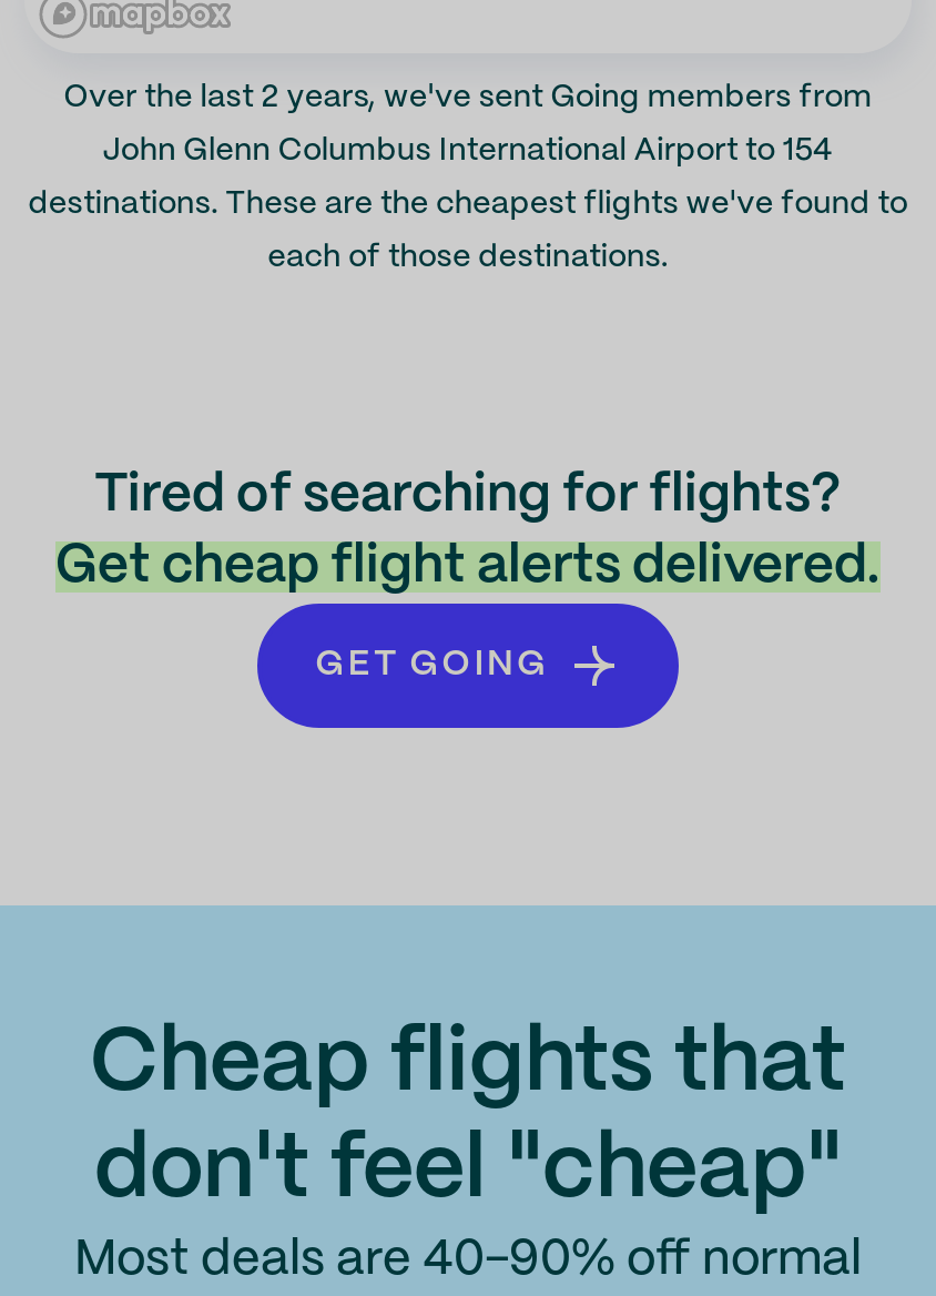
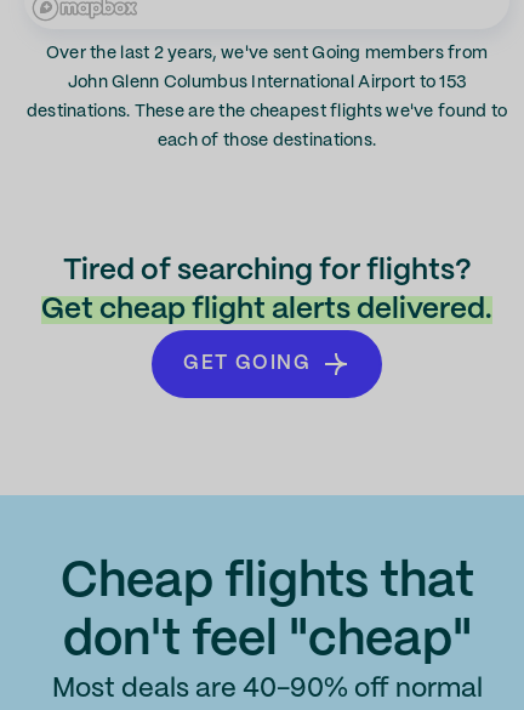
[103,135,833,166] John Glenn Columbus International Airport to 154 -> [68,74,466,91] John Glenn Columbus International Airport to 153

